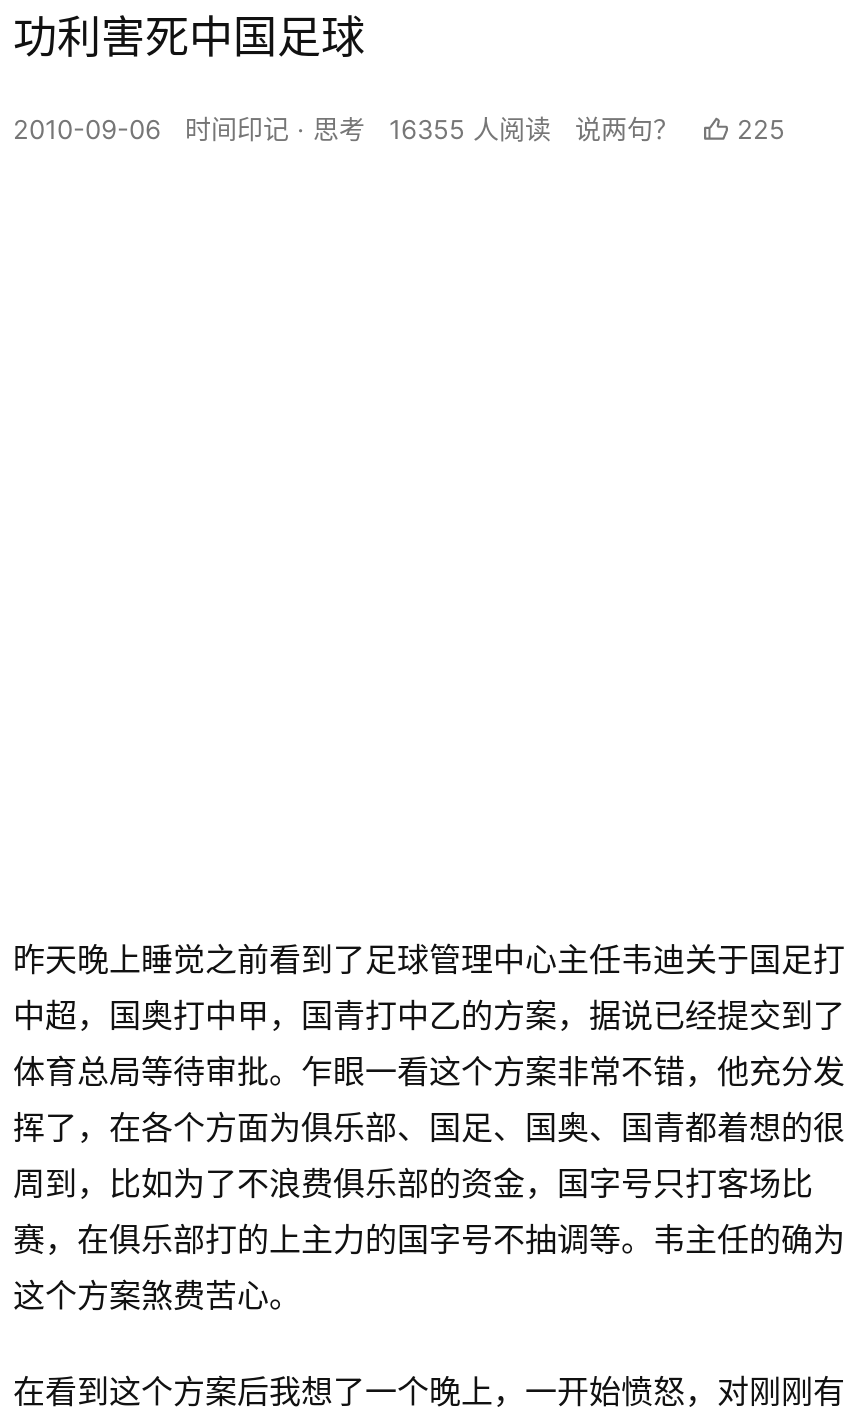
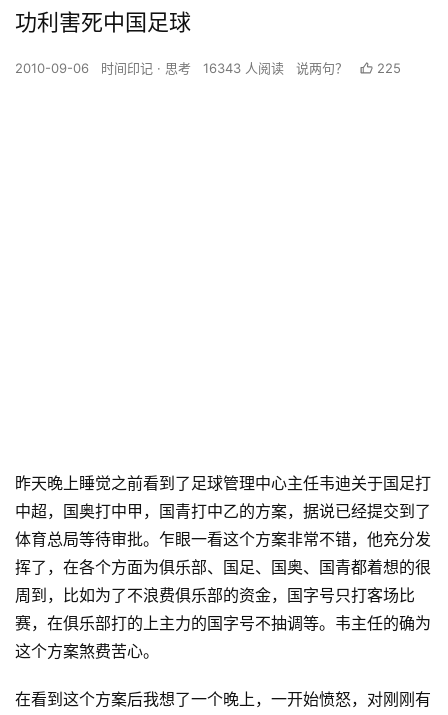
[389,113,687,145] 16355 人阅读 说两句？ -> [203,60,352,76] 16343 人阅读 说两句？

